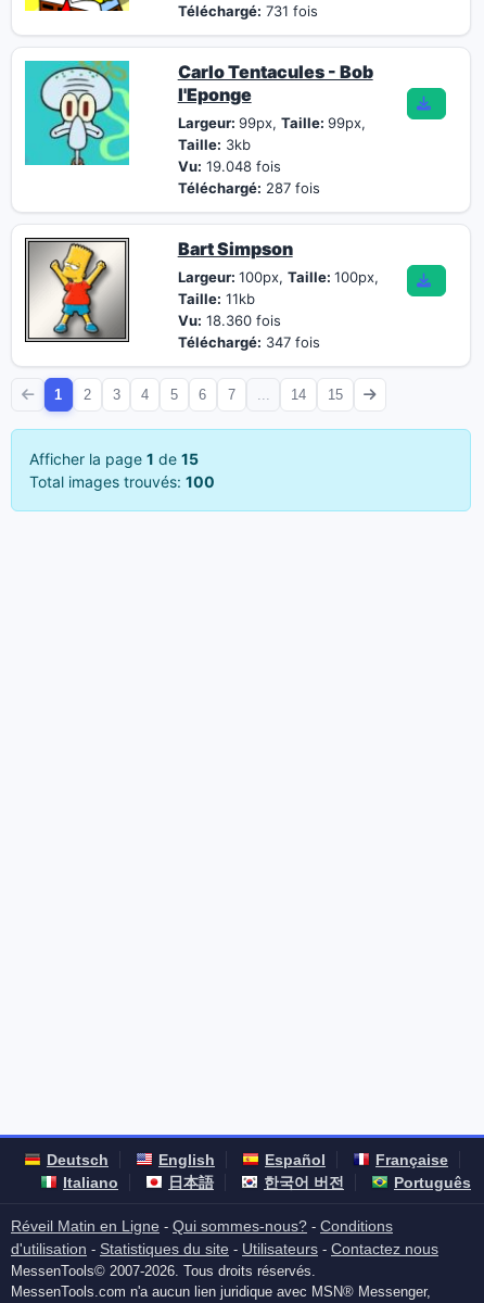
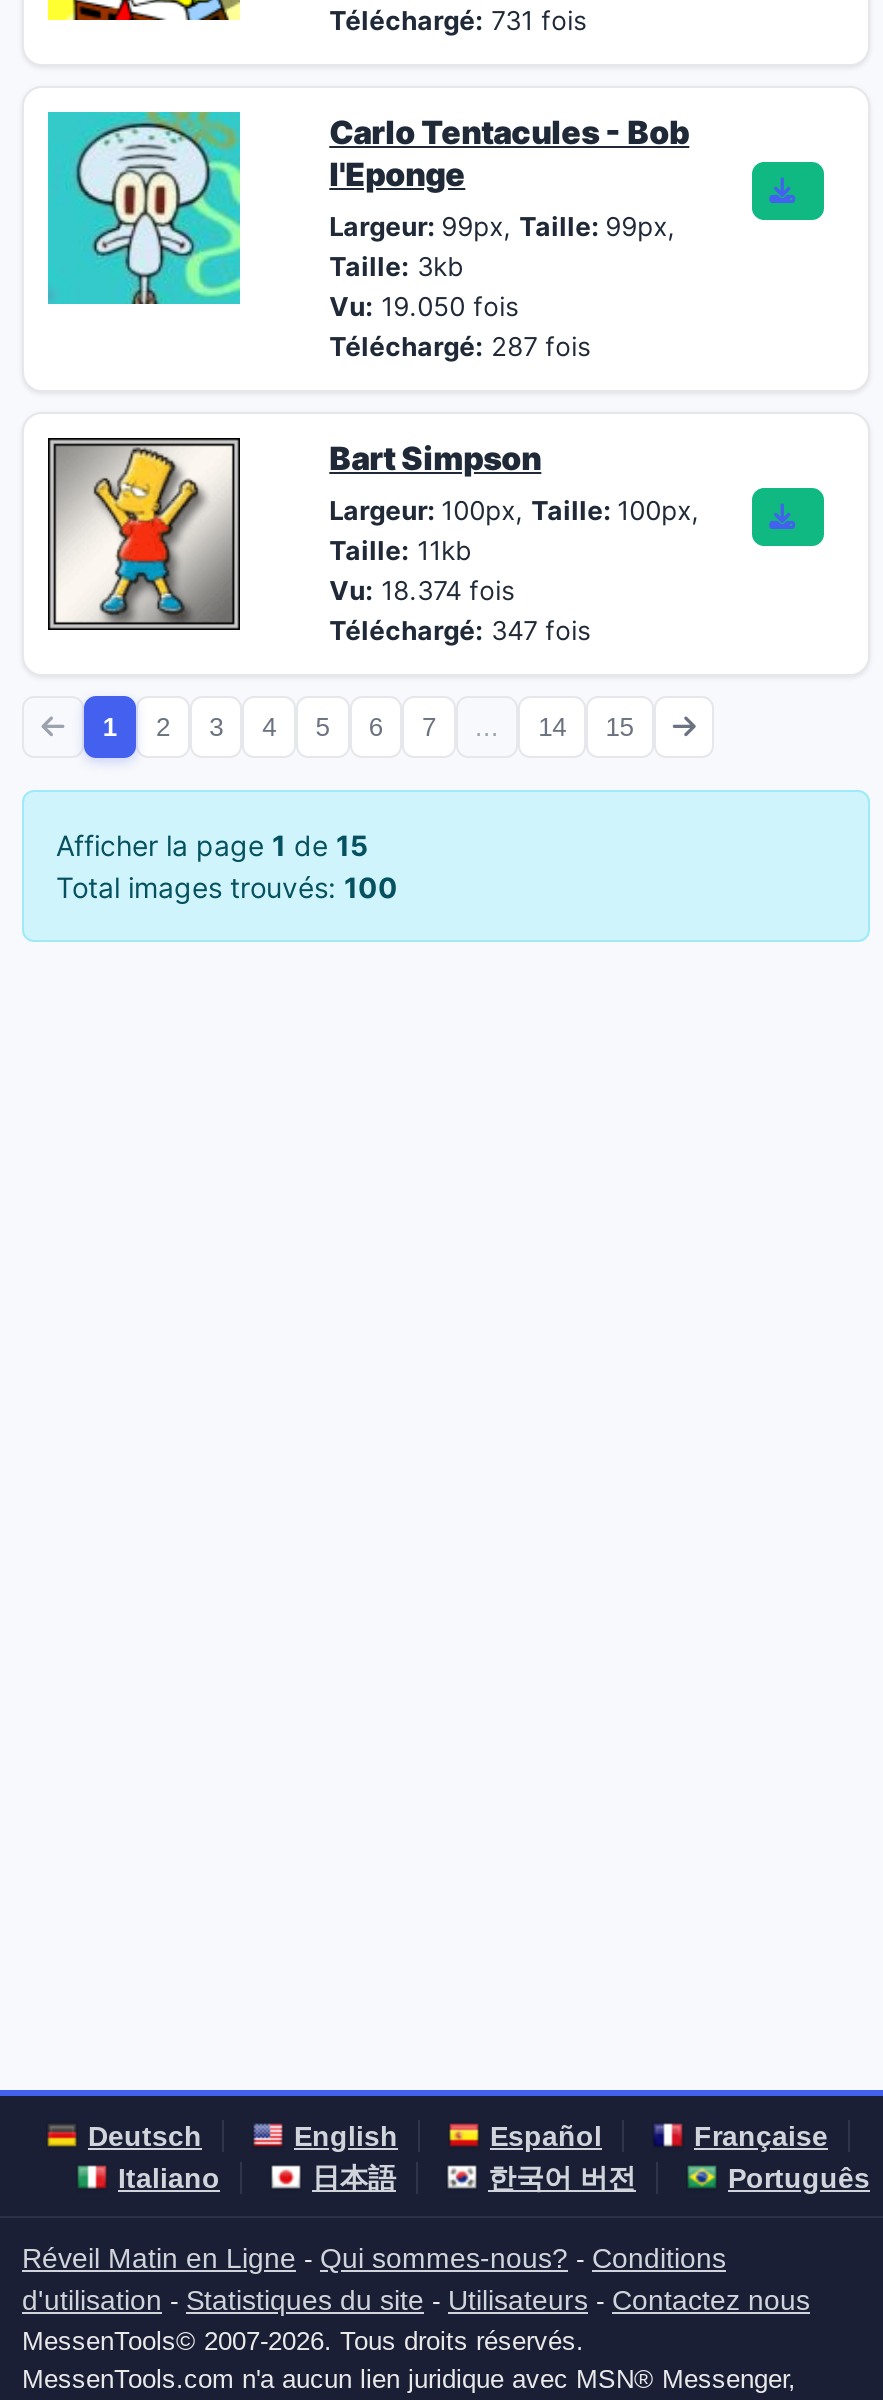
[178,157,281,175] Vu: 19.048 fois -> [329,290,519,322] Vu: 19.050 fois
[178,312,281,329] Vu: 18.360 fois -> [329,574,515,606] Vu: 18.374 fois

